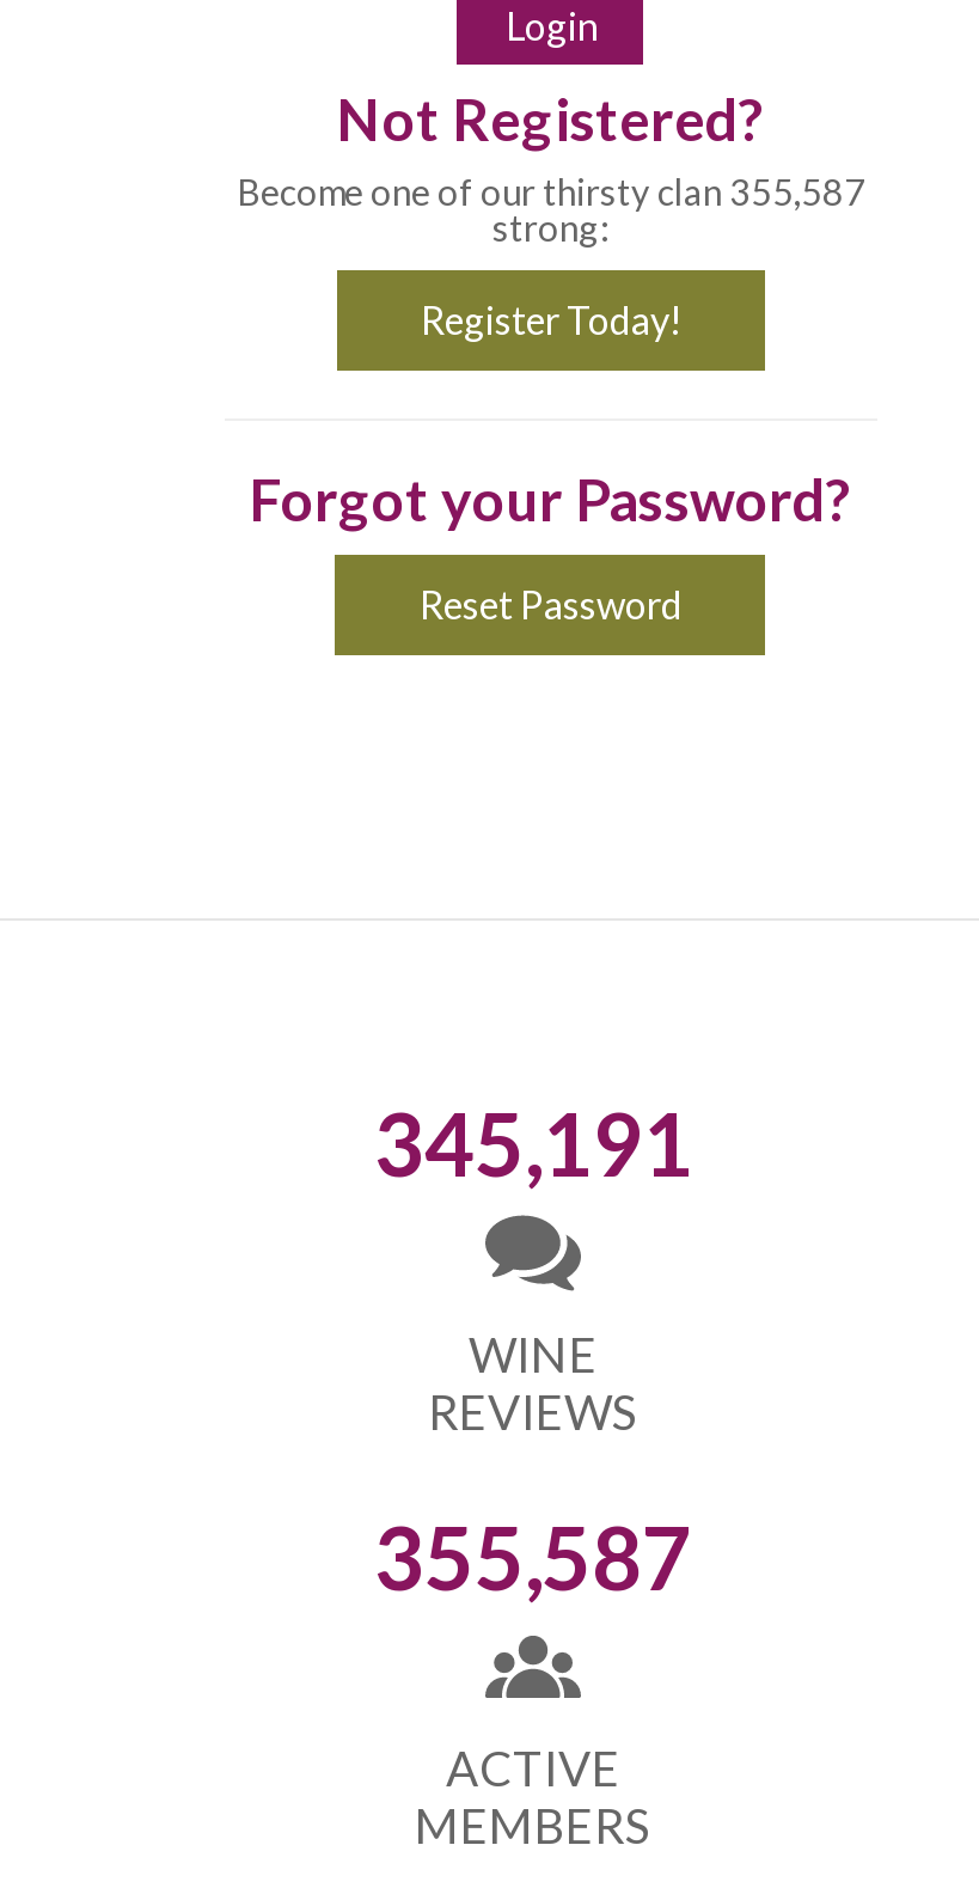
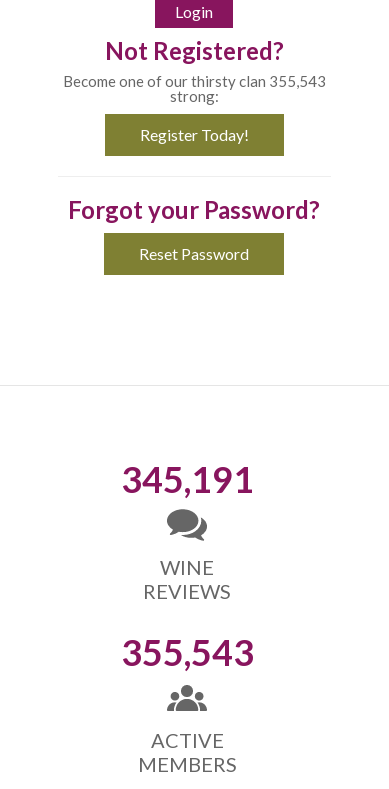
[237,170,865,213] Become one of our thirsty clan 355,587 -> [63,72,326,90] Become one of our thirsty clan 355,543
[374,1504,692,1609] 355,587 -> [120,630,253,674] 355,543

